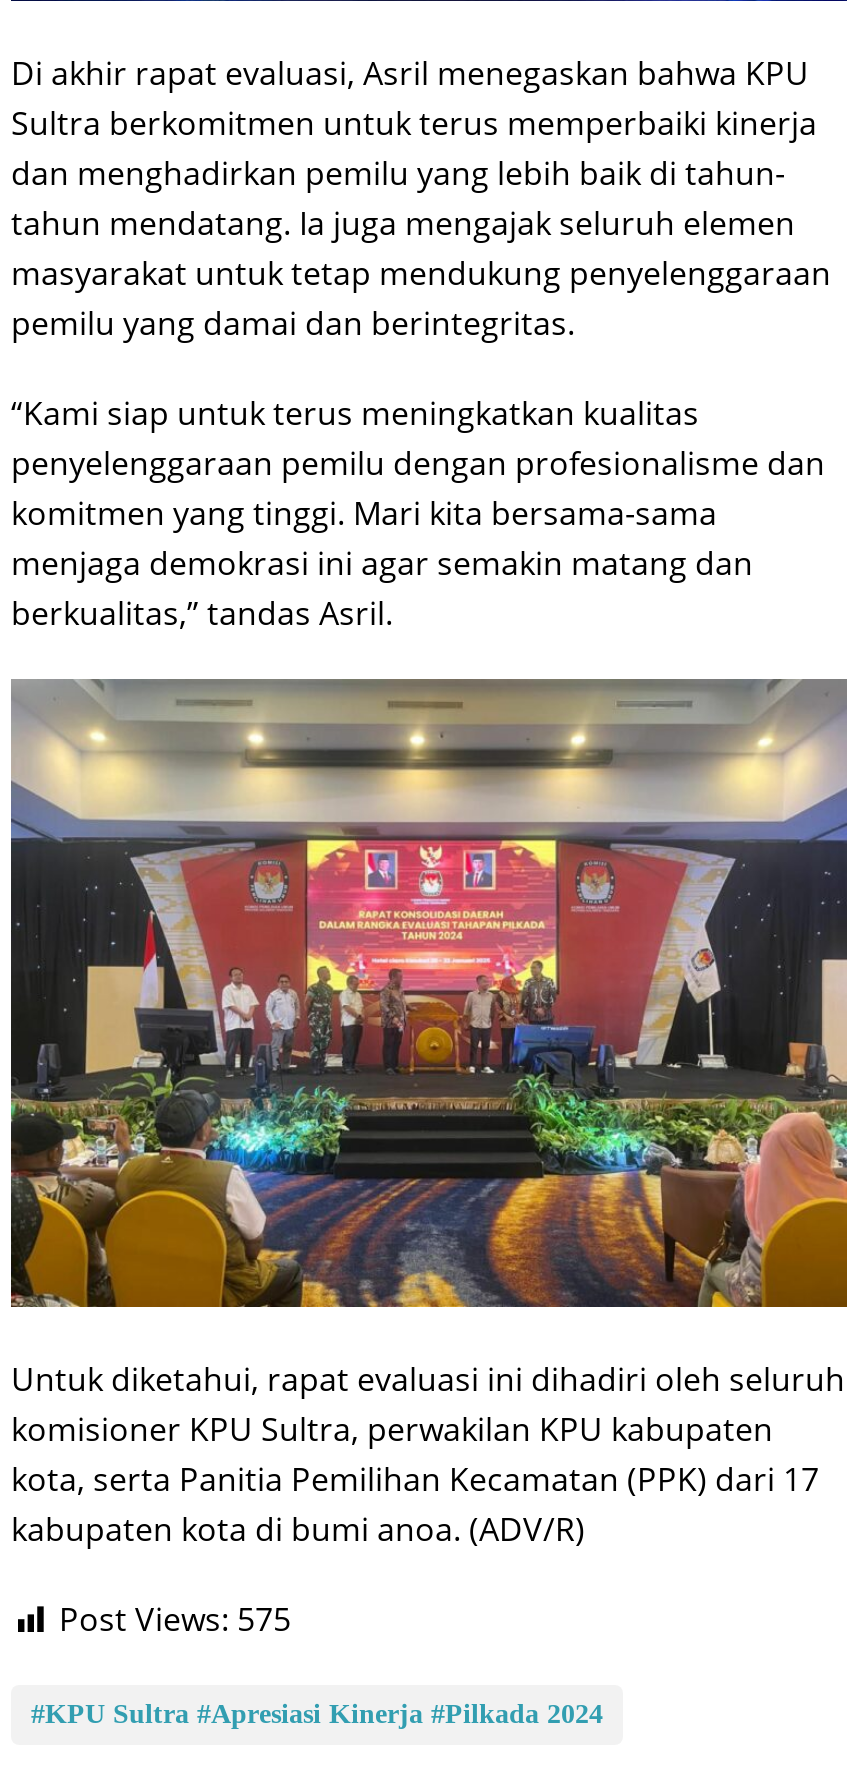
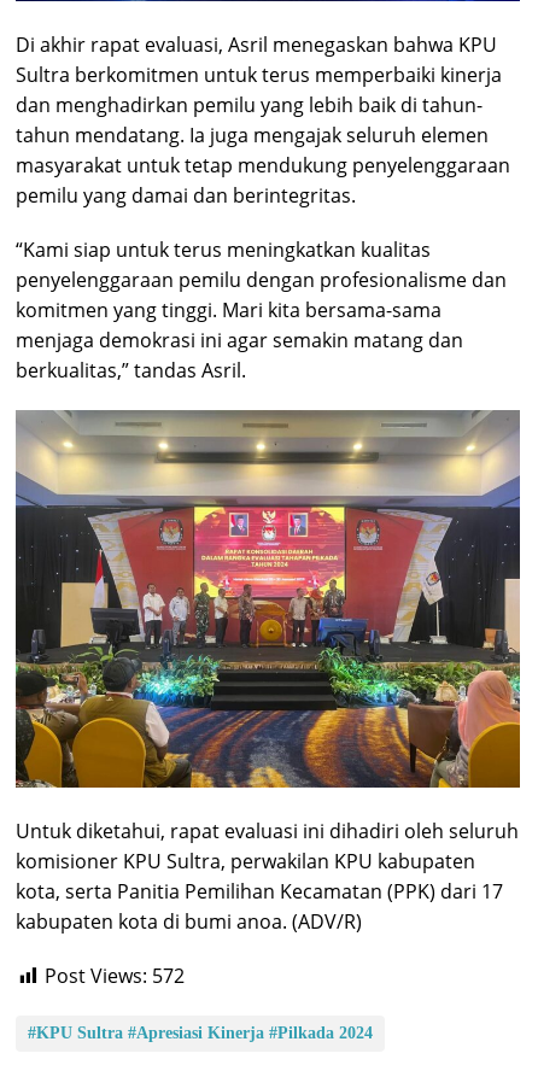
[59,1597,291,1641] Post Views: 575 -> [45,963,185,989] Post Views: 572

